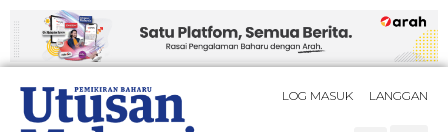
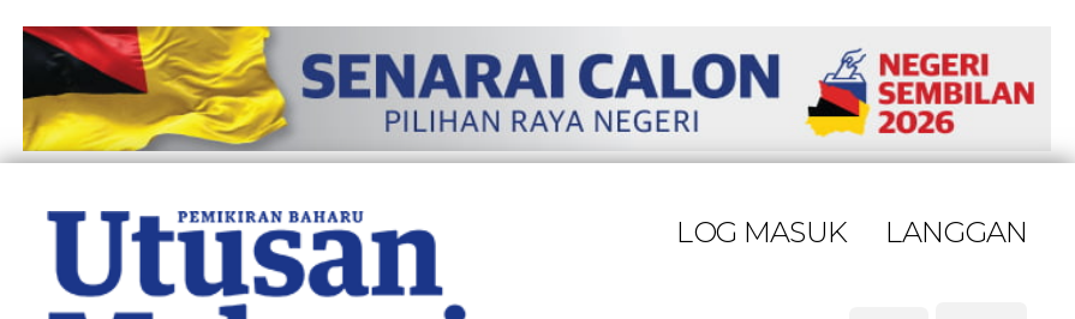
[10,10,436,62] [image] -> [20,24,1037,154] [image]

